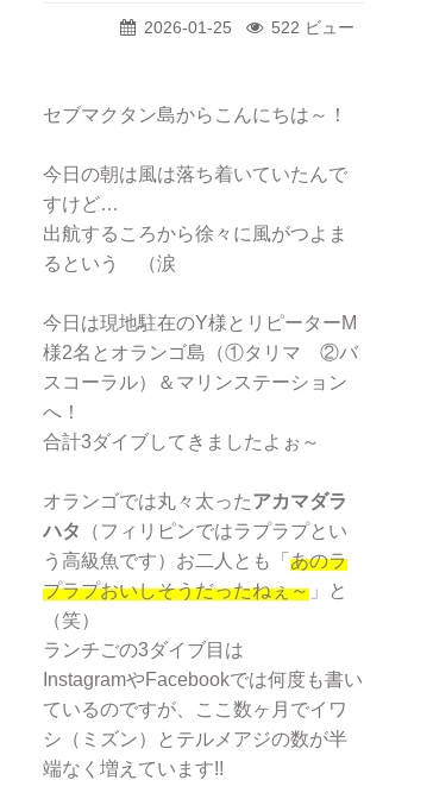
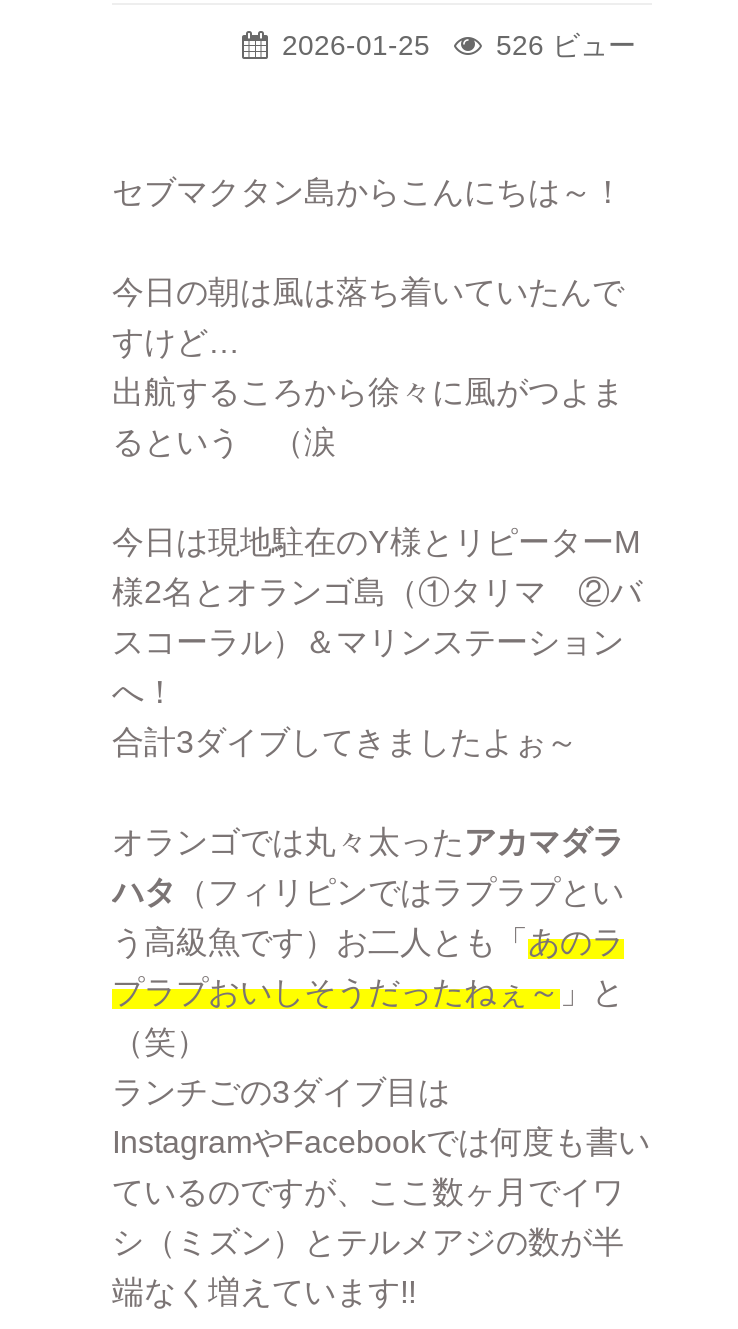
[271,18,354,37] 522 ビュー -> [496,29,636,61] 526 ビュー

